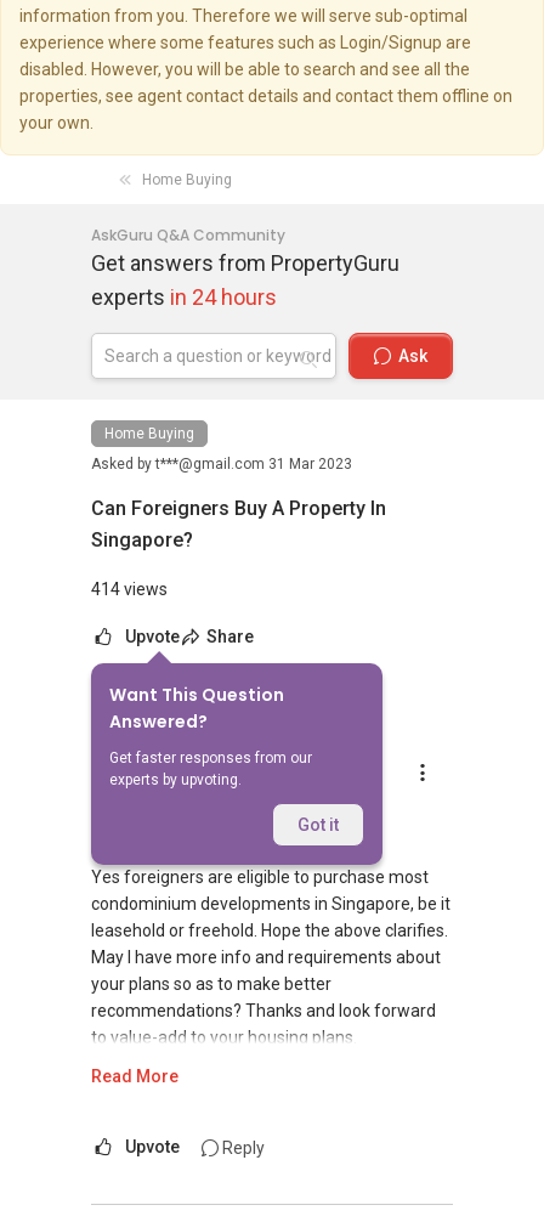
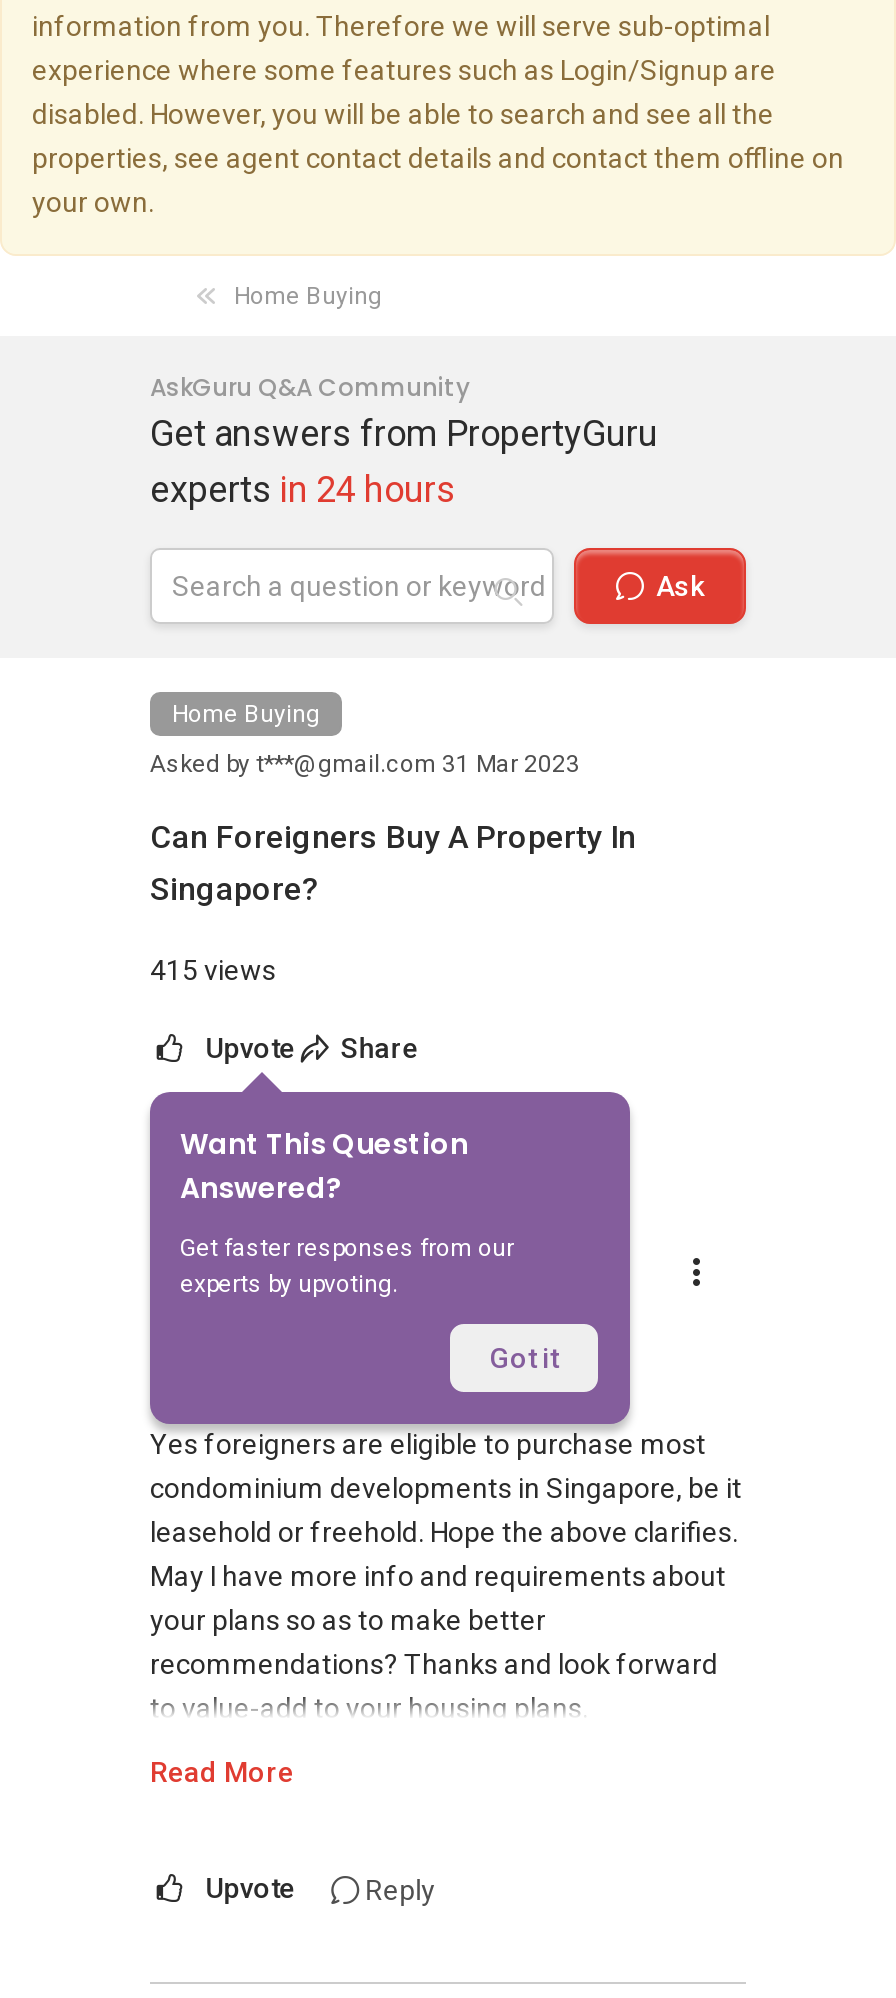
[91,579,168,599] 414 views -> [150,954,276,986] 415 views

